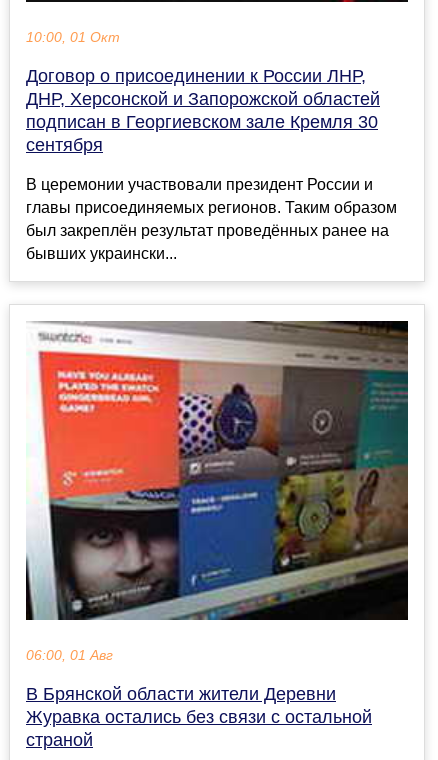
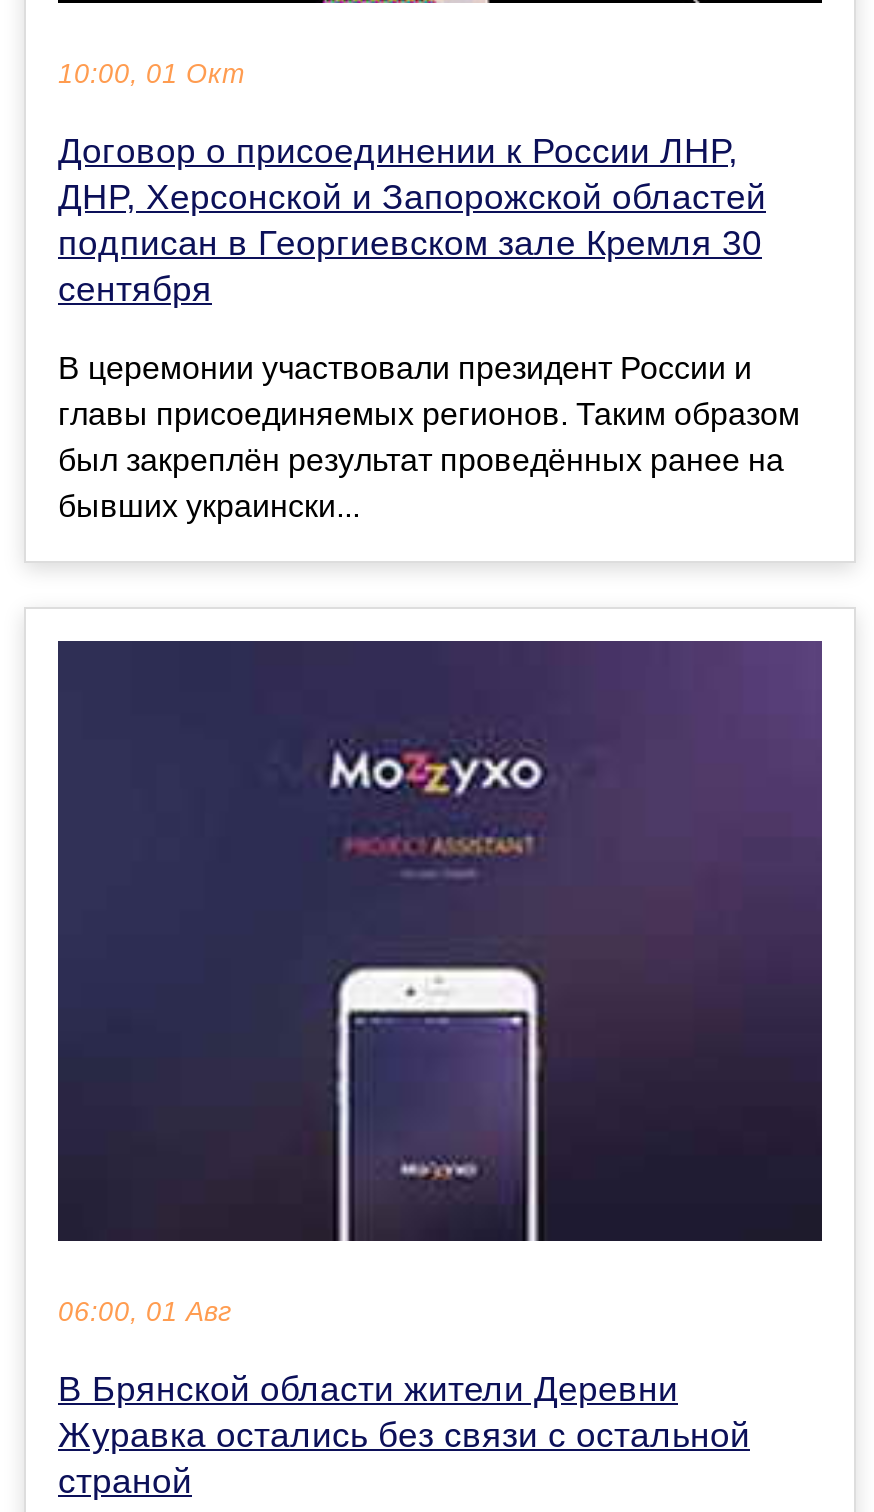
[26,320,409,621] [image] -> [56,638,824,1244] [image]

